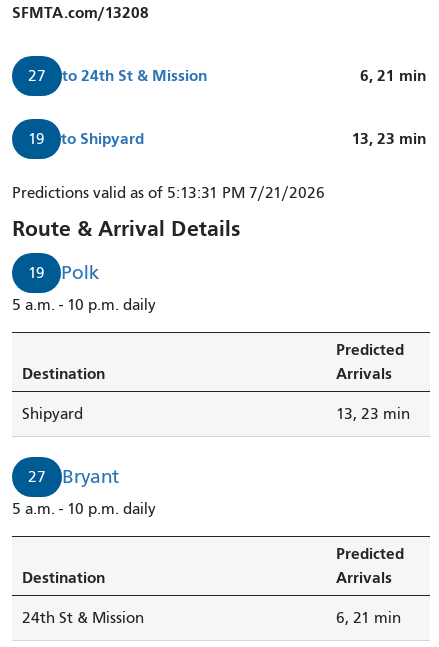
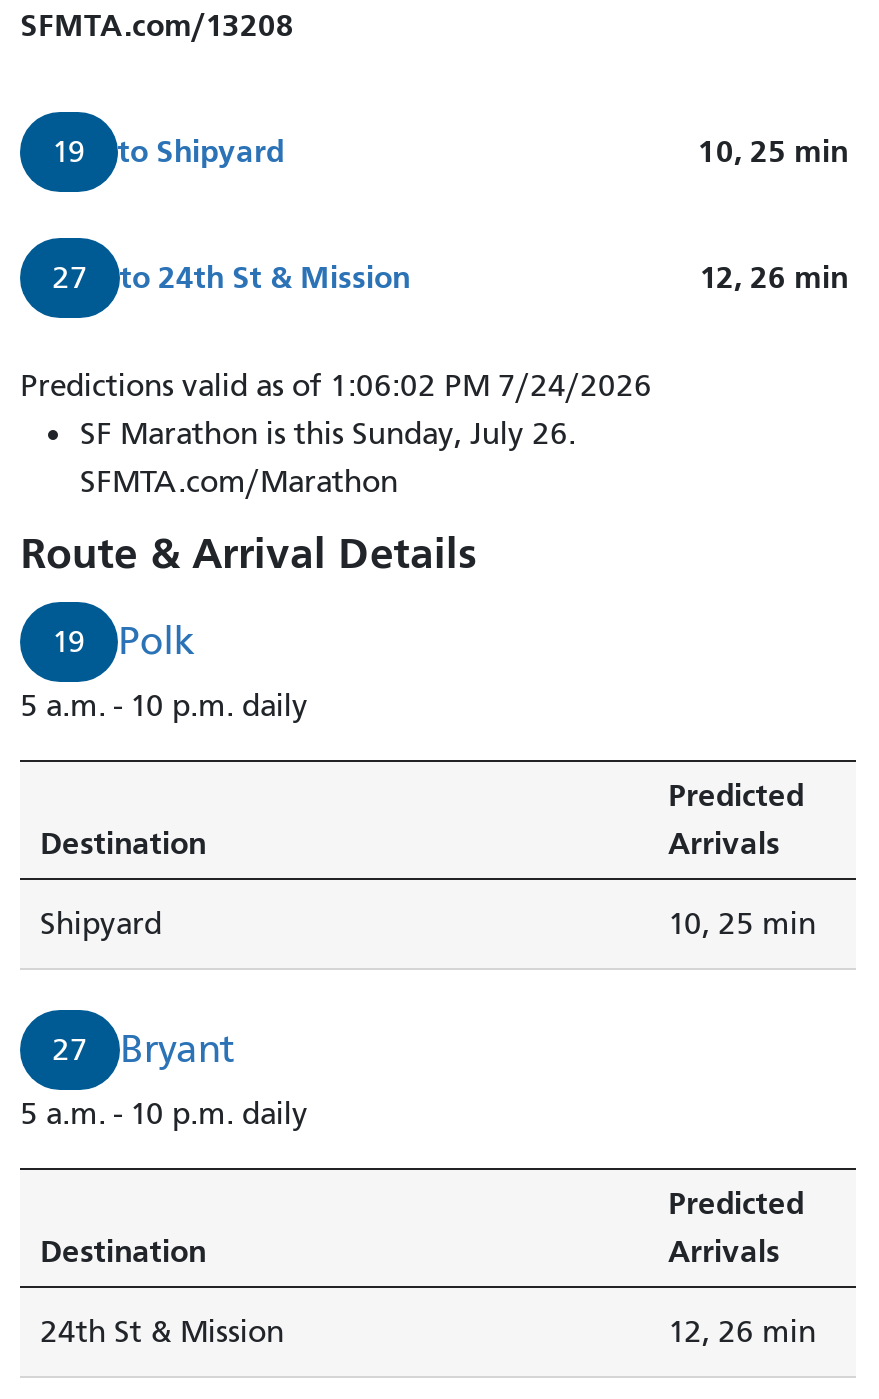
none -> [52,132,856,170] 19 | to Shipyard | 10, 25 min
[12,66,430,202] 6, 21 min | 19 | to Shipyard | 13, 23 min | Predictions valid as of 5:13:31 PM 7/21/2026 -> [20,258,856,499] 12, 26 min | Predictions valid as of 1:06:02 PM 7/24/2026 | SF Marathon is this Sunday, July 26. | SFMTA.com/Marathon
[336,405,410,423] 13, 23 min -> [668,905,816,941] 10, 25 min
[336,609,401,627] 6, 21 min -> [668,1313,816,1349] 12, 26 min

